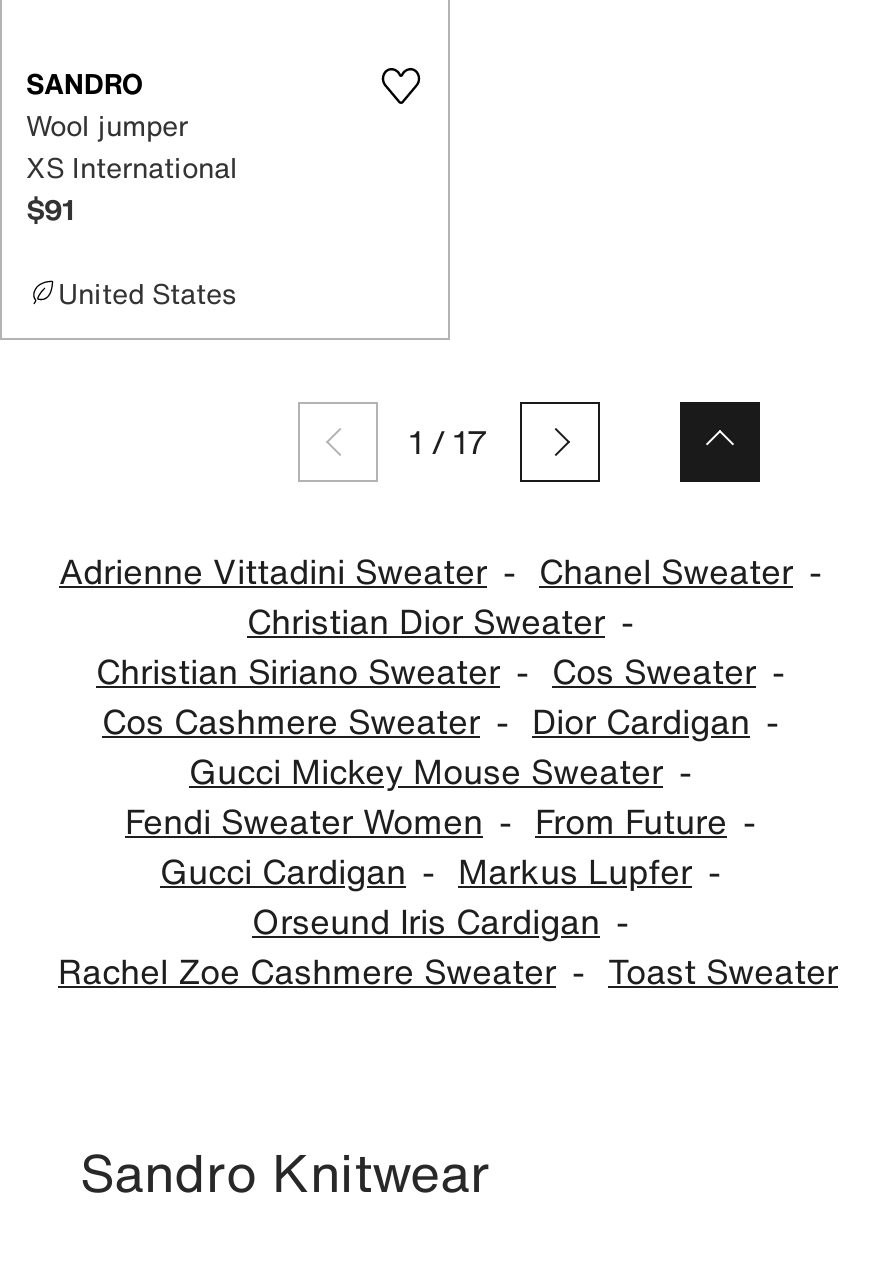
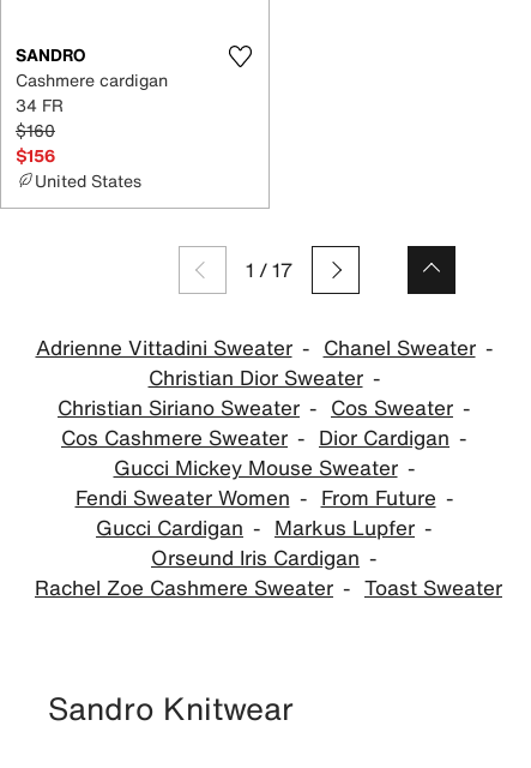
[26,103,246,229] Wool jumper | XS International | $91 -> [16,67,168,167] Cashmere cardigan | 34 FR | $160 | $156

